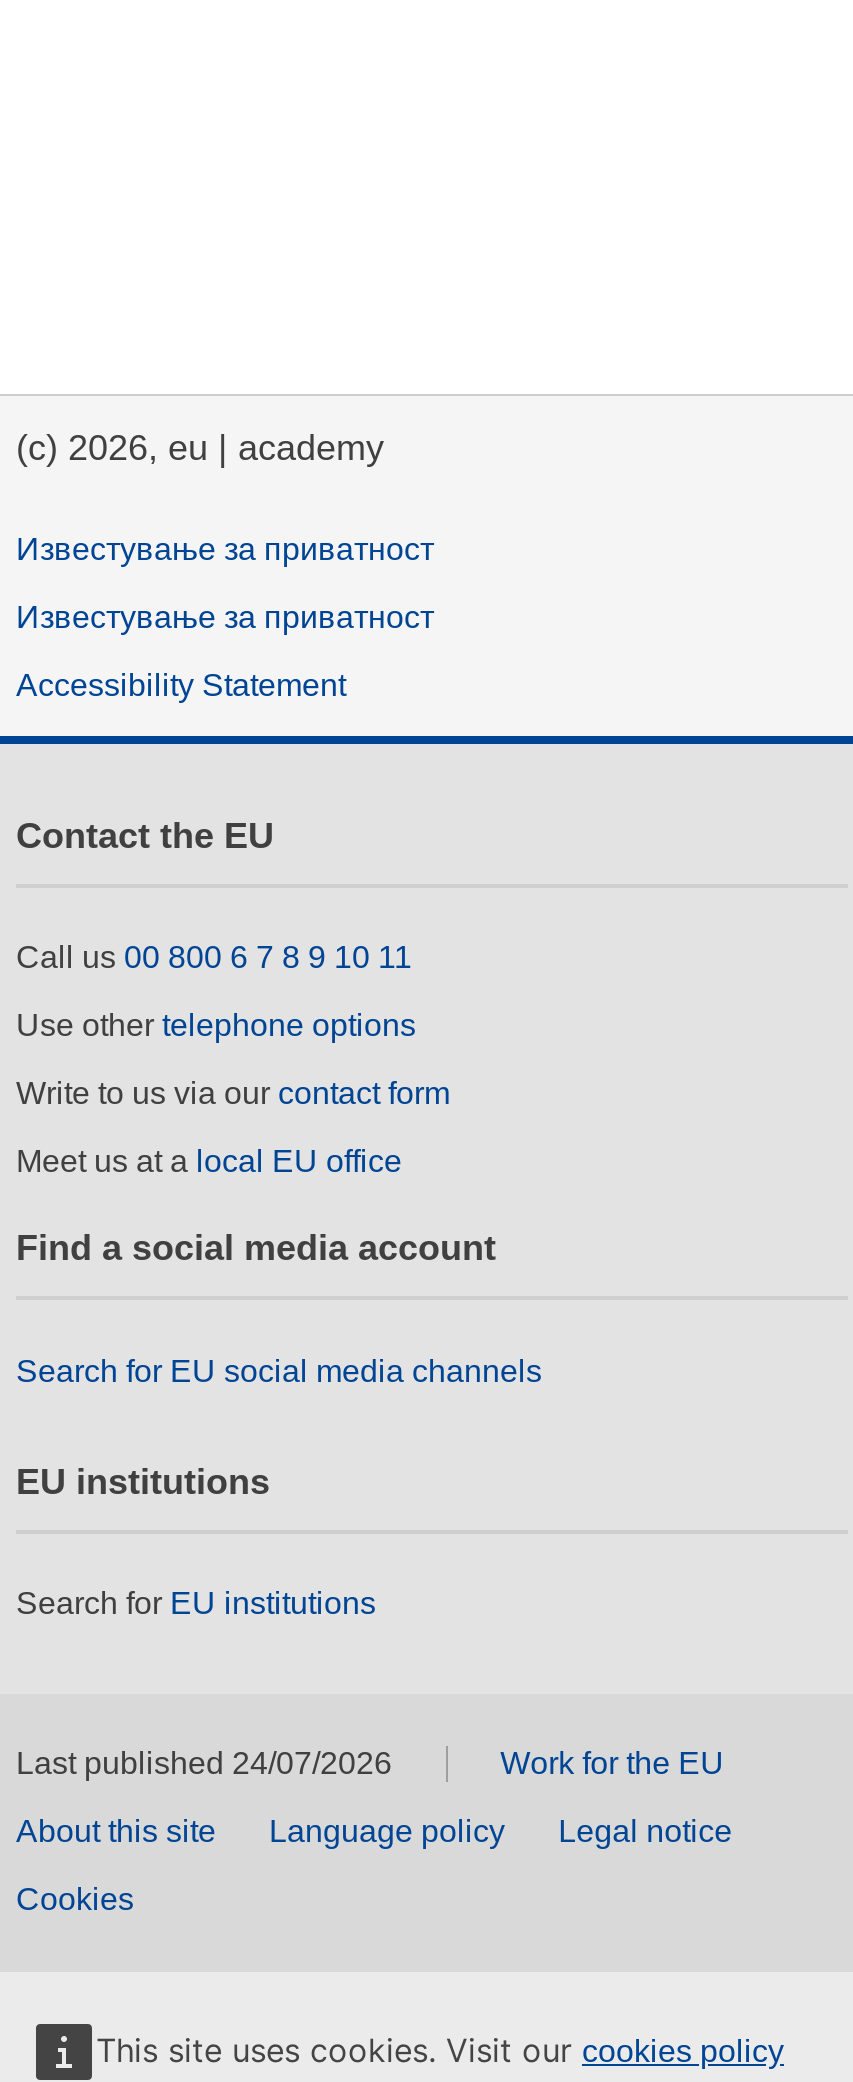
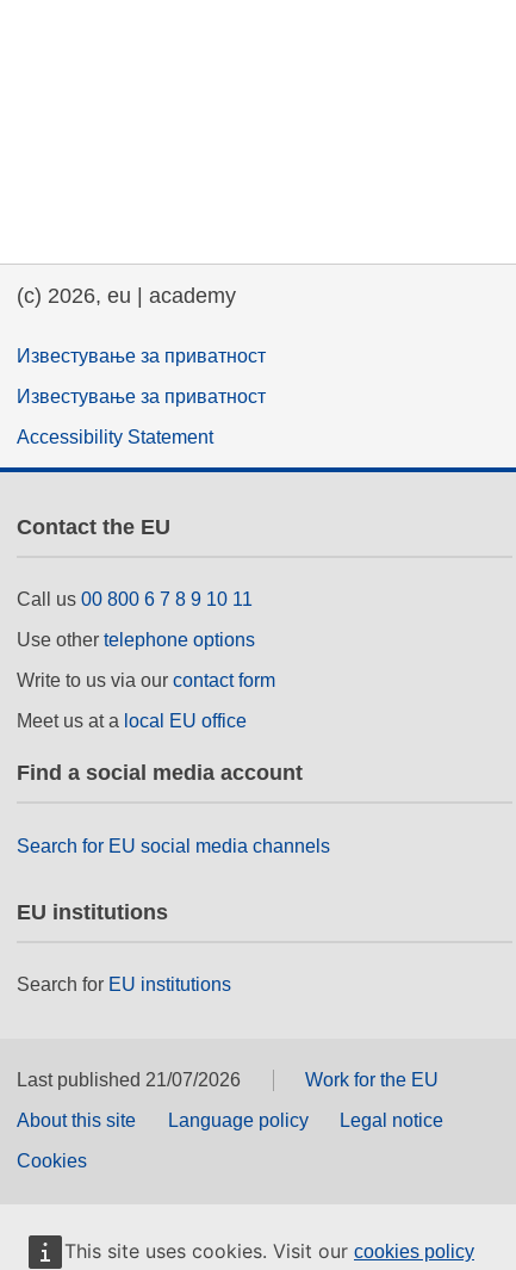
[16,1747,392,1781] Last published 24/07/2026 -> [17,1070,241,1091] Last published 21/07/2026

